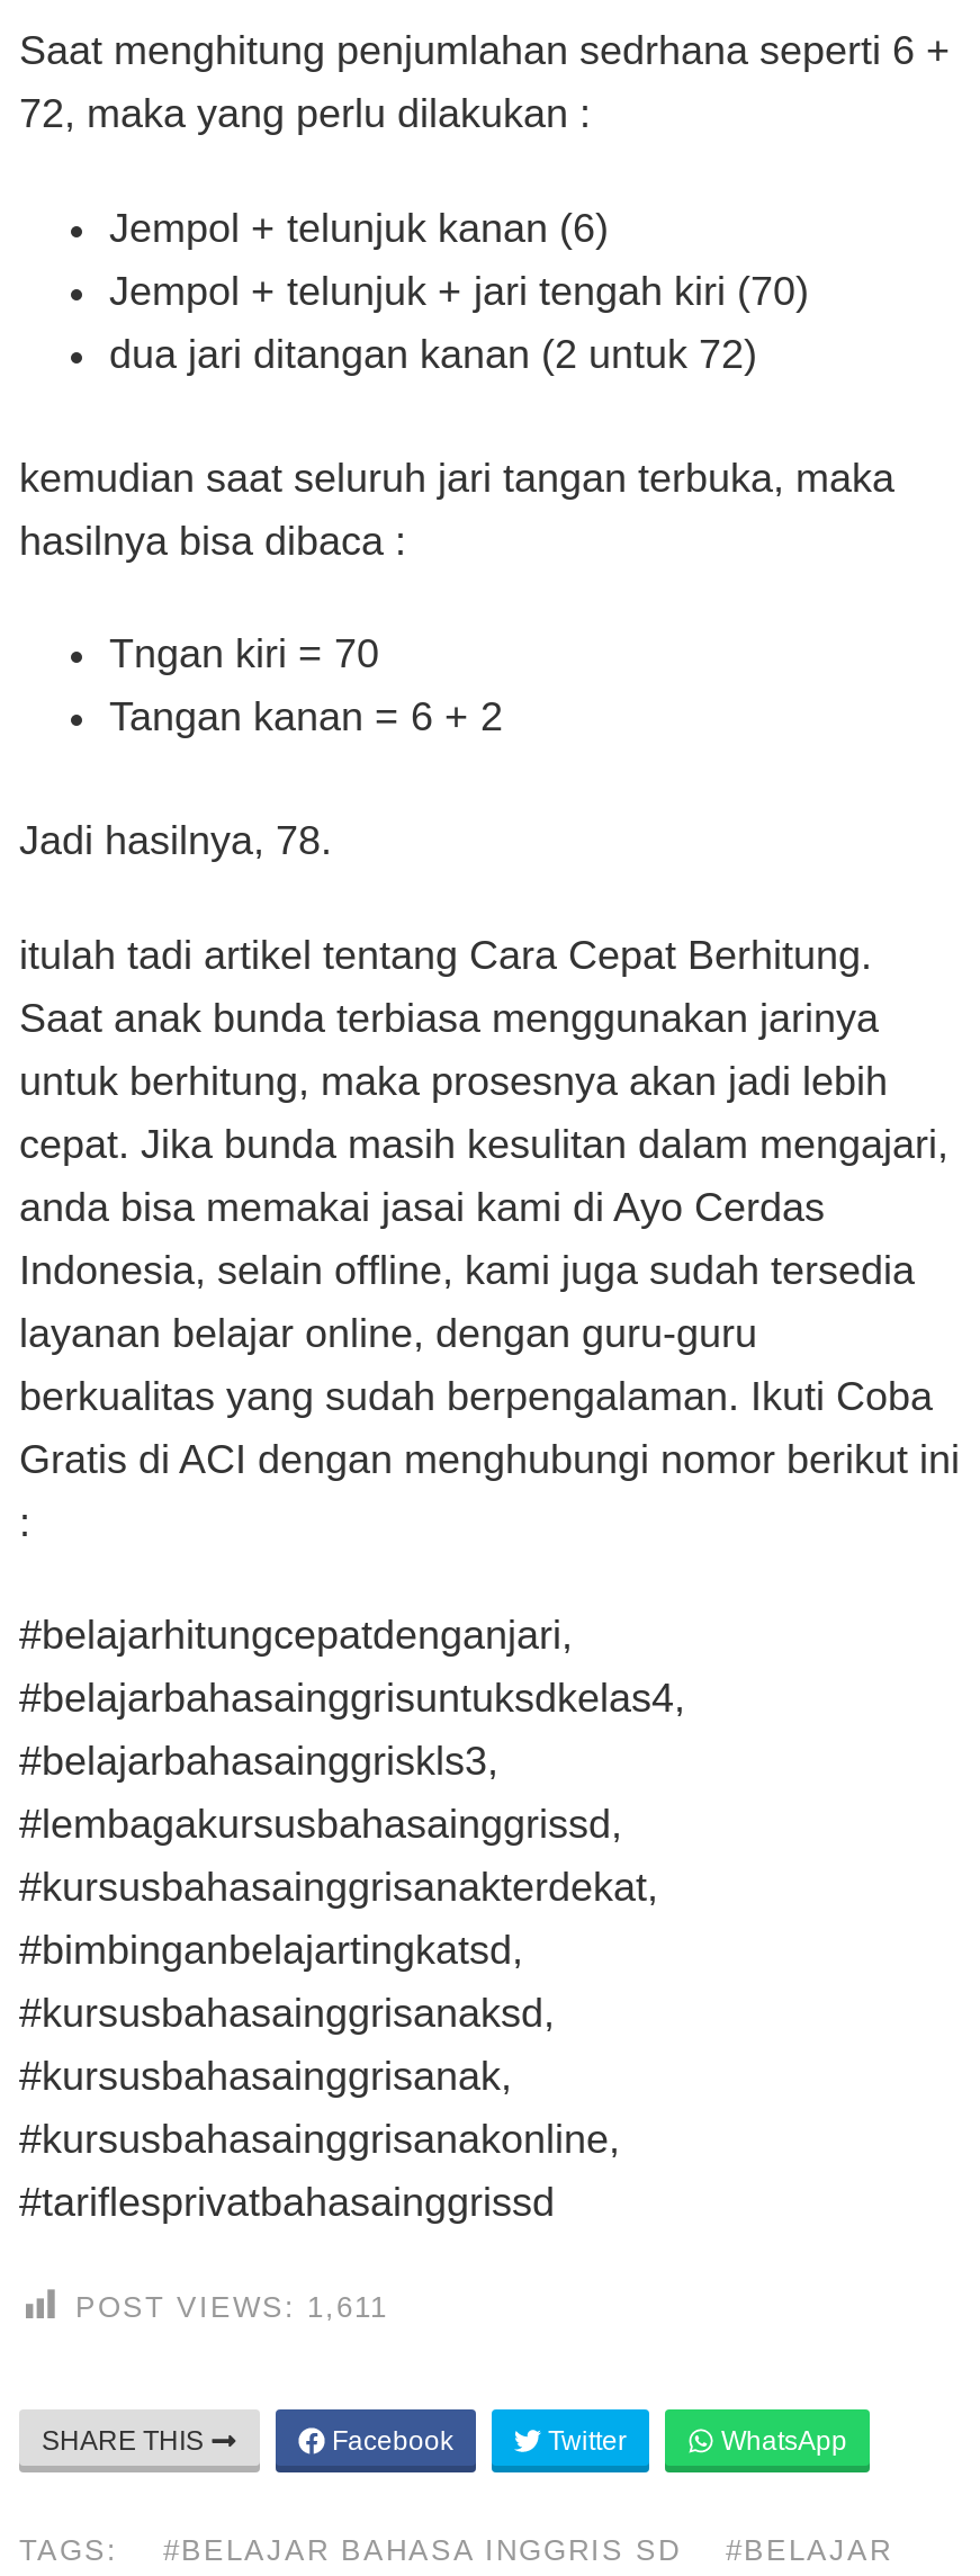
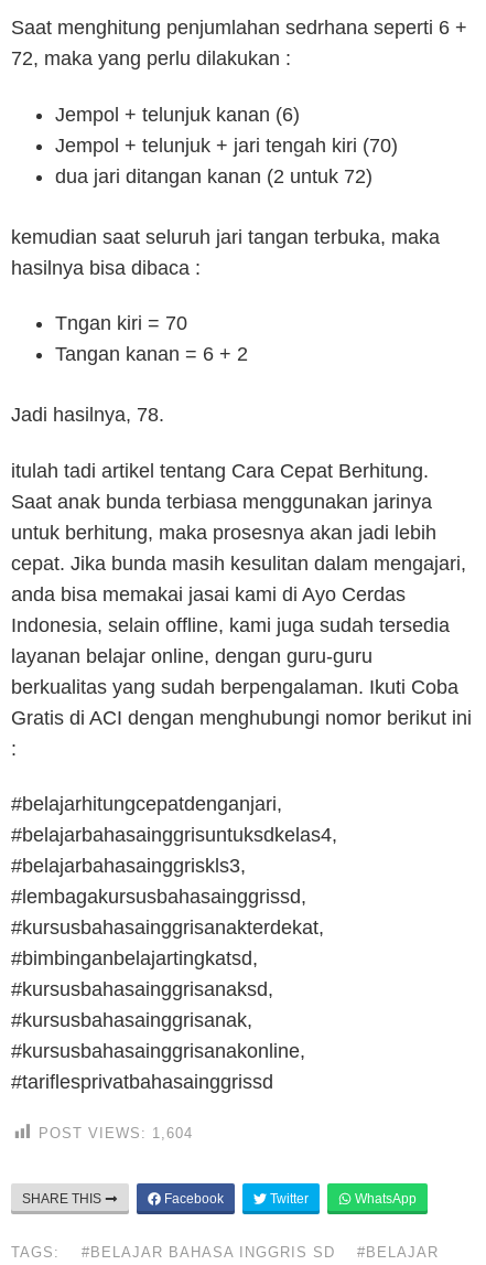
[75,2289,388,2323] POST VIEWS: 1,611 -> [39,1124,193,1141] POST VIEWS: 1,604

